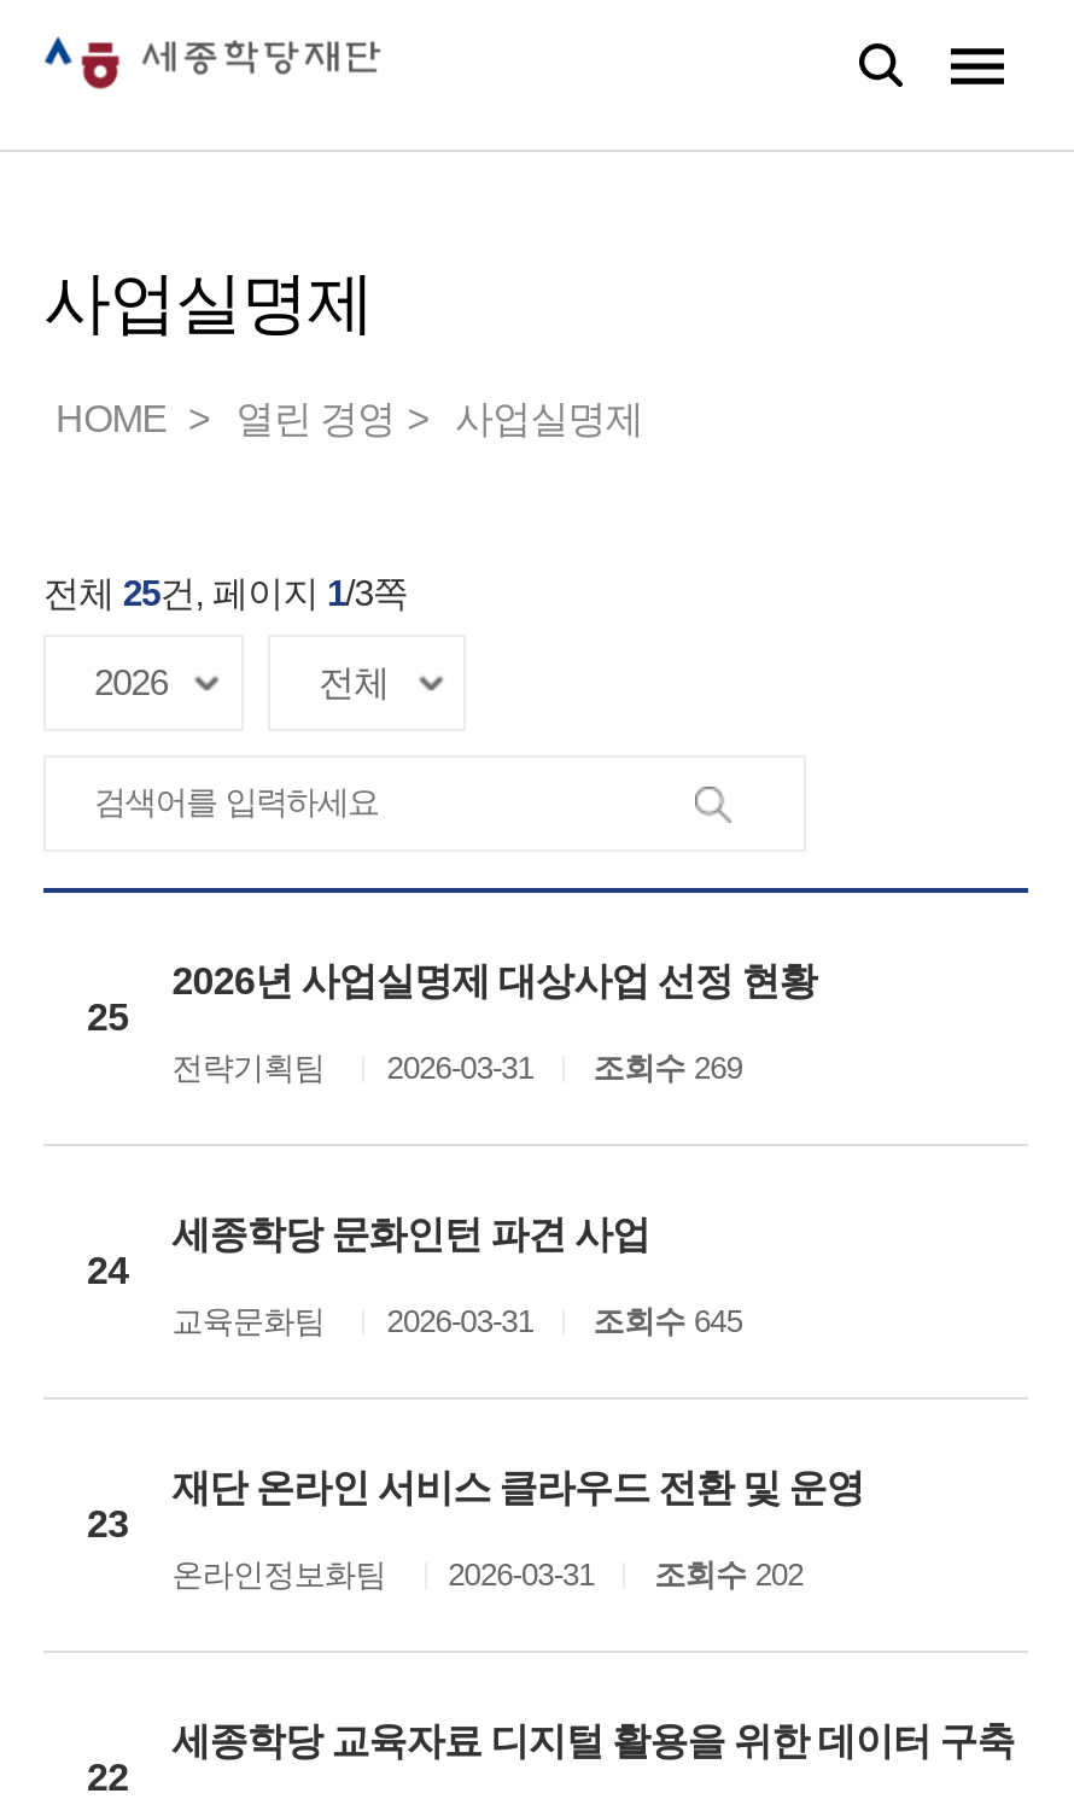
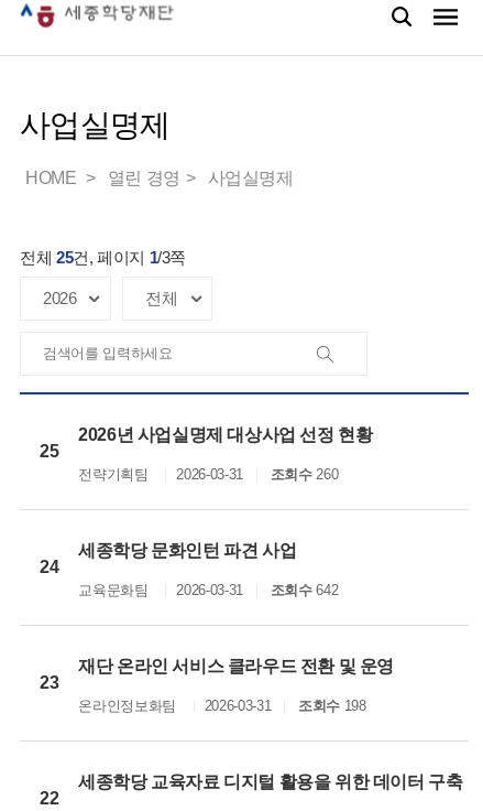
[172,1050,742,1086] 전략기획팀 2026-03-31 조회수 269 -> [78,466,338,483] 전략기획팀 2026-03-31 조회수 260
[172,1303,742,1339] 교육문화팀 2026-03-31 조회수 645 -> [78,582,338,598] 교육문화팀 2026-03-31 조회수 642
[172,1556,803,1593] 온라인정보화팀 2026-03-31 조회수 202 -> [78,698,366,714] 온라인정보화팀 2026-03-31 조회수 198

